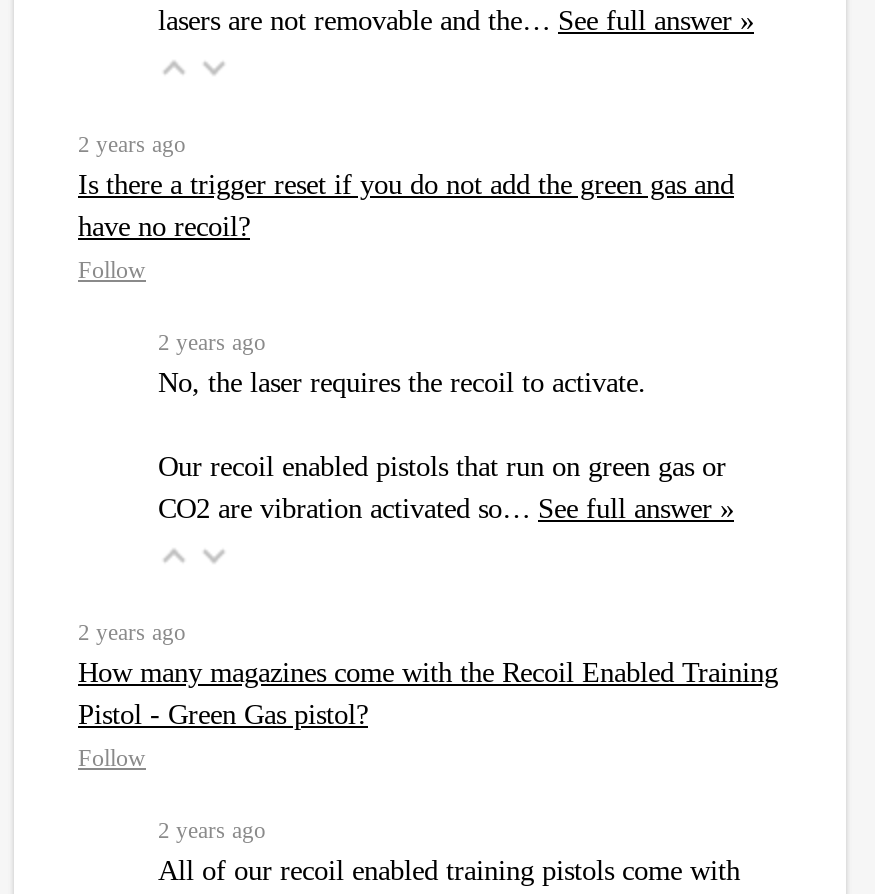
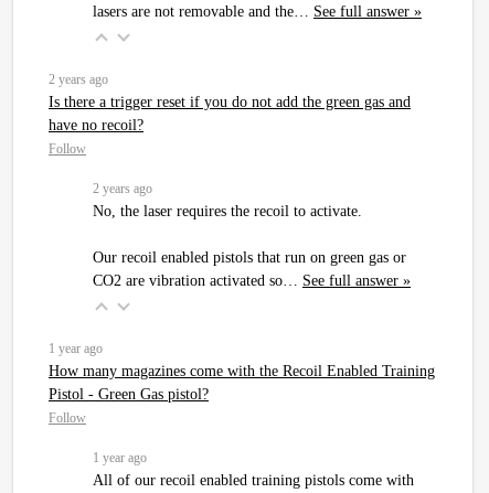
[78,621,186,645] 2 years ago -> [49,342,103,356] 1 year ago
[158,819,266,843] 2 years ago -> [93,452,147,465] 1 year ago

